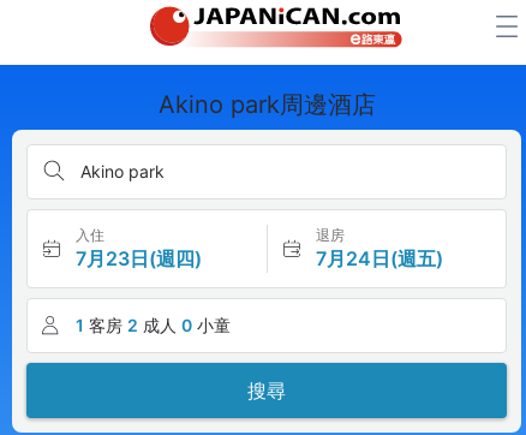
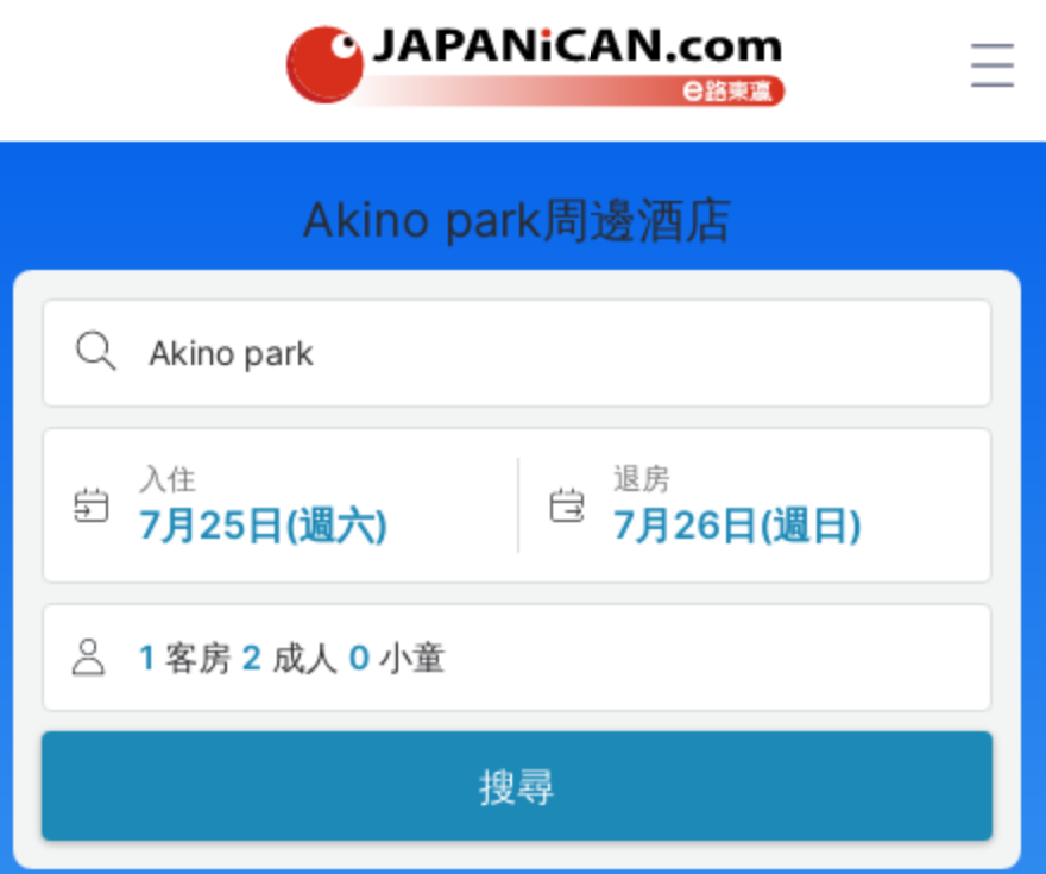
[76,246,202,270] 7月23日(週四) -> [139,501,389,548] 7月25日(週六)
[315,246,443,270] 7月24日(週五) -> [613,501,863,548] 7月26日(週日)

